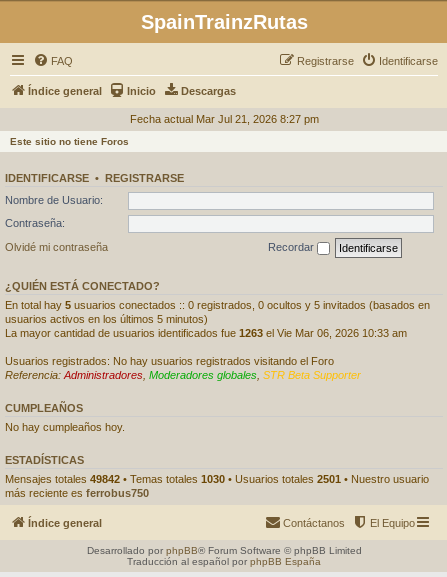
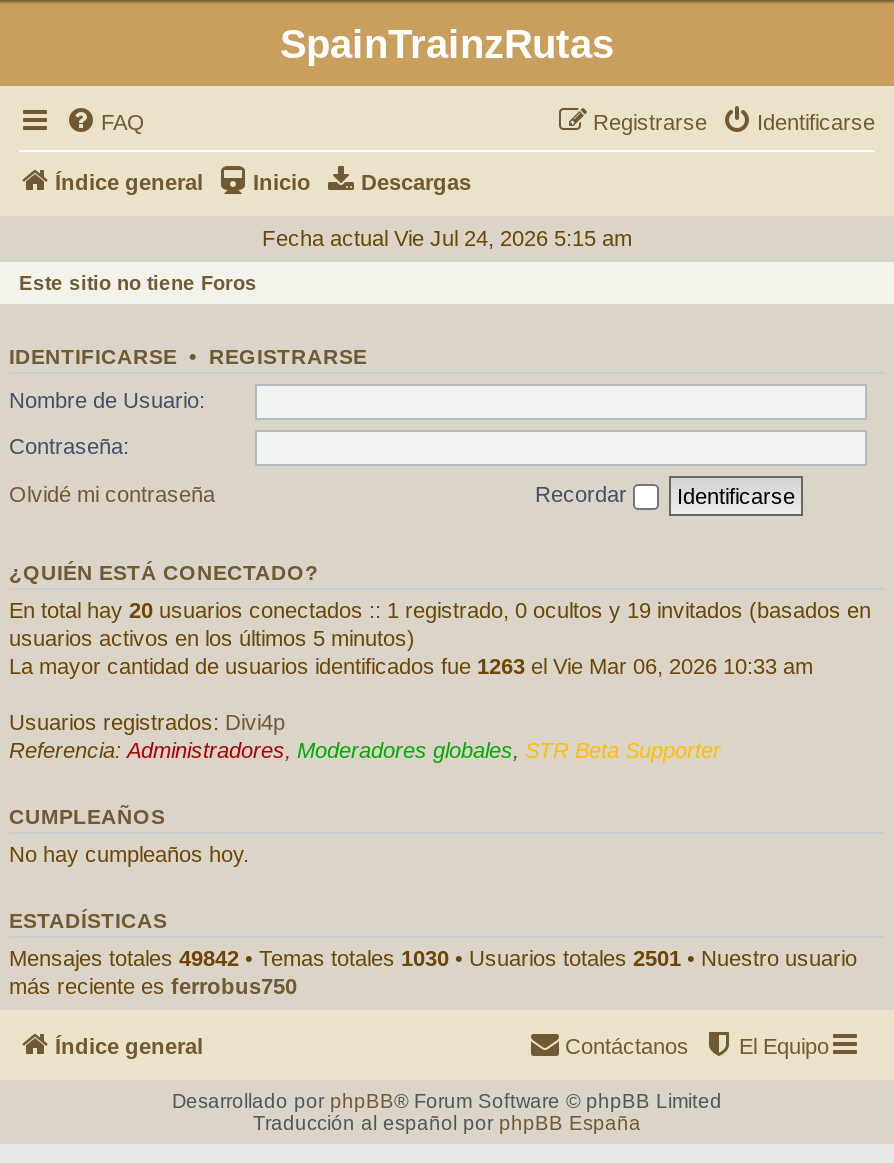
[129,113,318,125] Fecha actual Mar Jul 21, 2026 8:27 pm -> [262,226,632,250] Fecha actual Vie Jul 24, 2026 5:15 am
[5,298,430,310] En total hay 5 usuarios conectados :: 0 registrados, 0 ocultos y 5 invitados (basados en -> [9,597,871,621] En total hay 20 usuarios conectados :: 1 registrado, 0 ocultos y 19 invitados (basados en
[5,354,334,366] Usuarios registrados: No hay usuarios registrados visitando el Foro -> [9,709,285,733] Usuarios registrados: Divi4p

